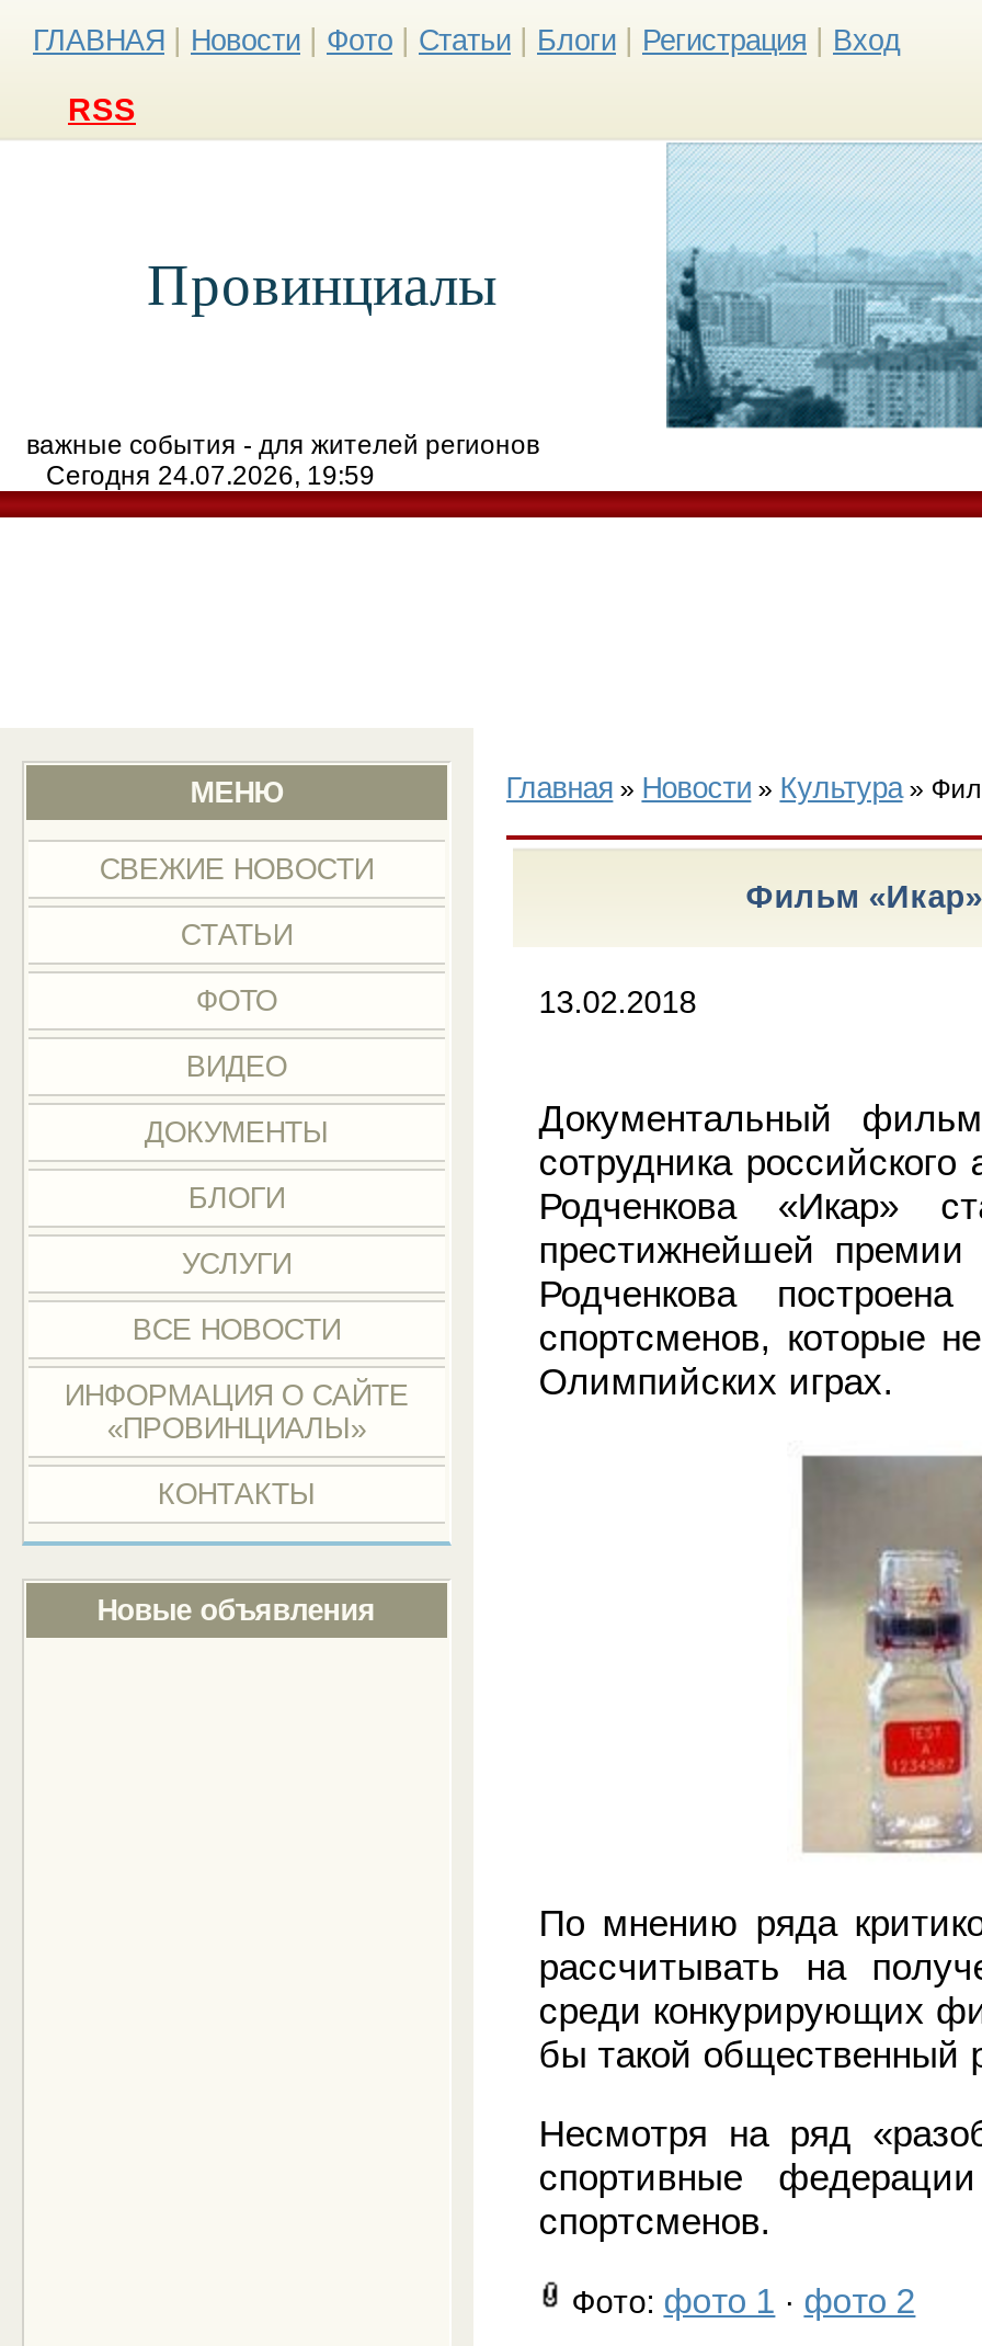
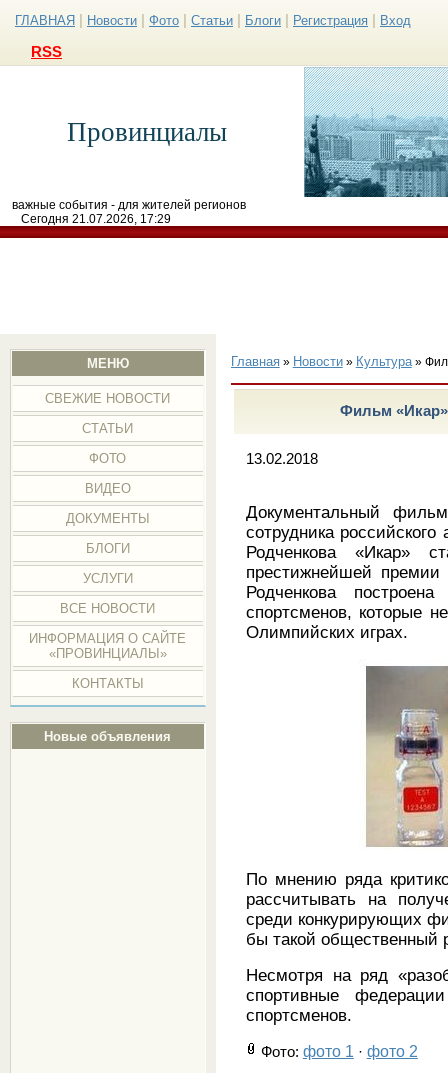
[0,460,375,491] Сегодня 24.07.2026, 19:59 -> [0,212,171,226] Сегодня 21.07.2026, 17:29

